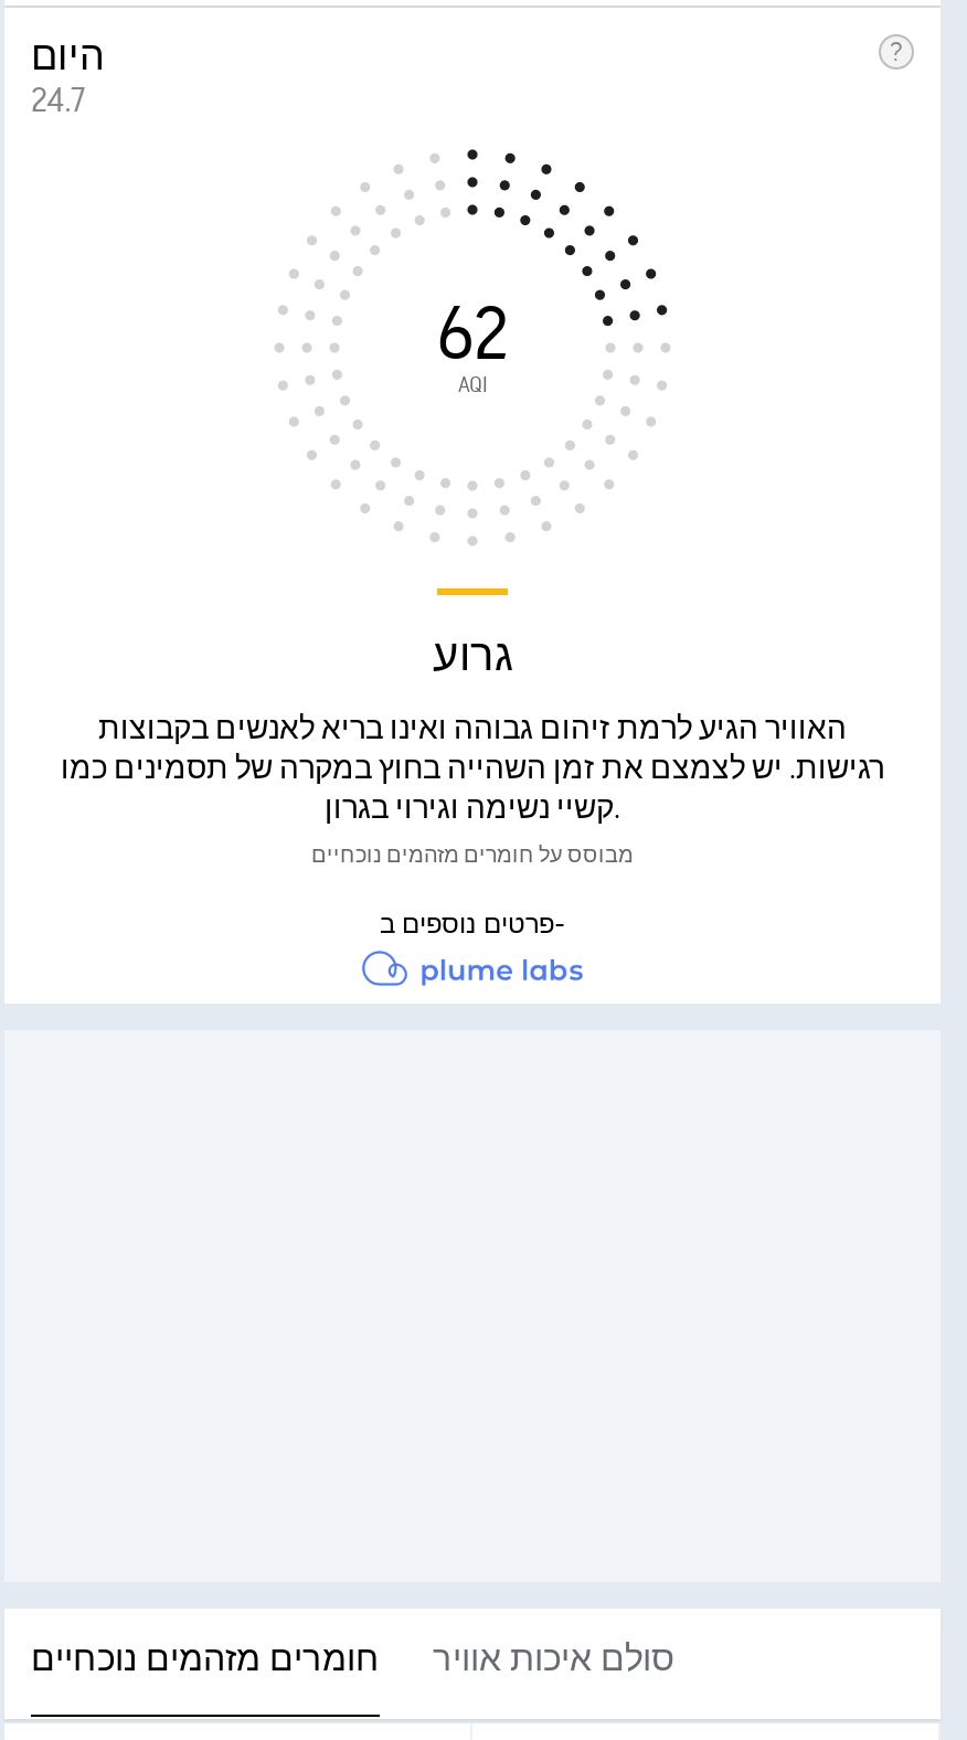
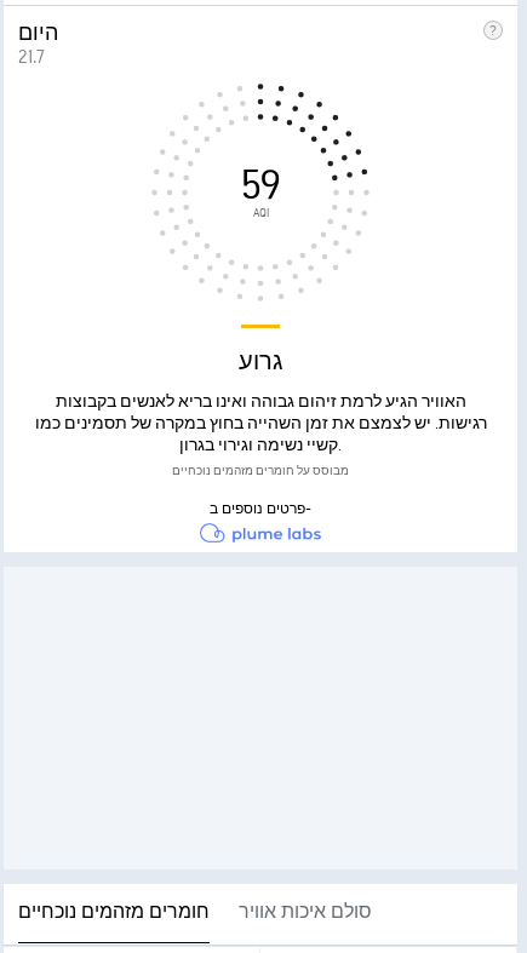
[31,81,86,123] 24.7 -> [18,46,45,69] 21.7
[436,289,509,380] 62 -> [240,160,280,210] 59

